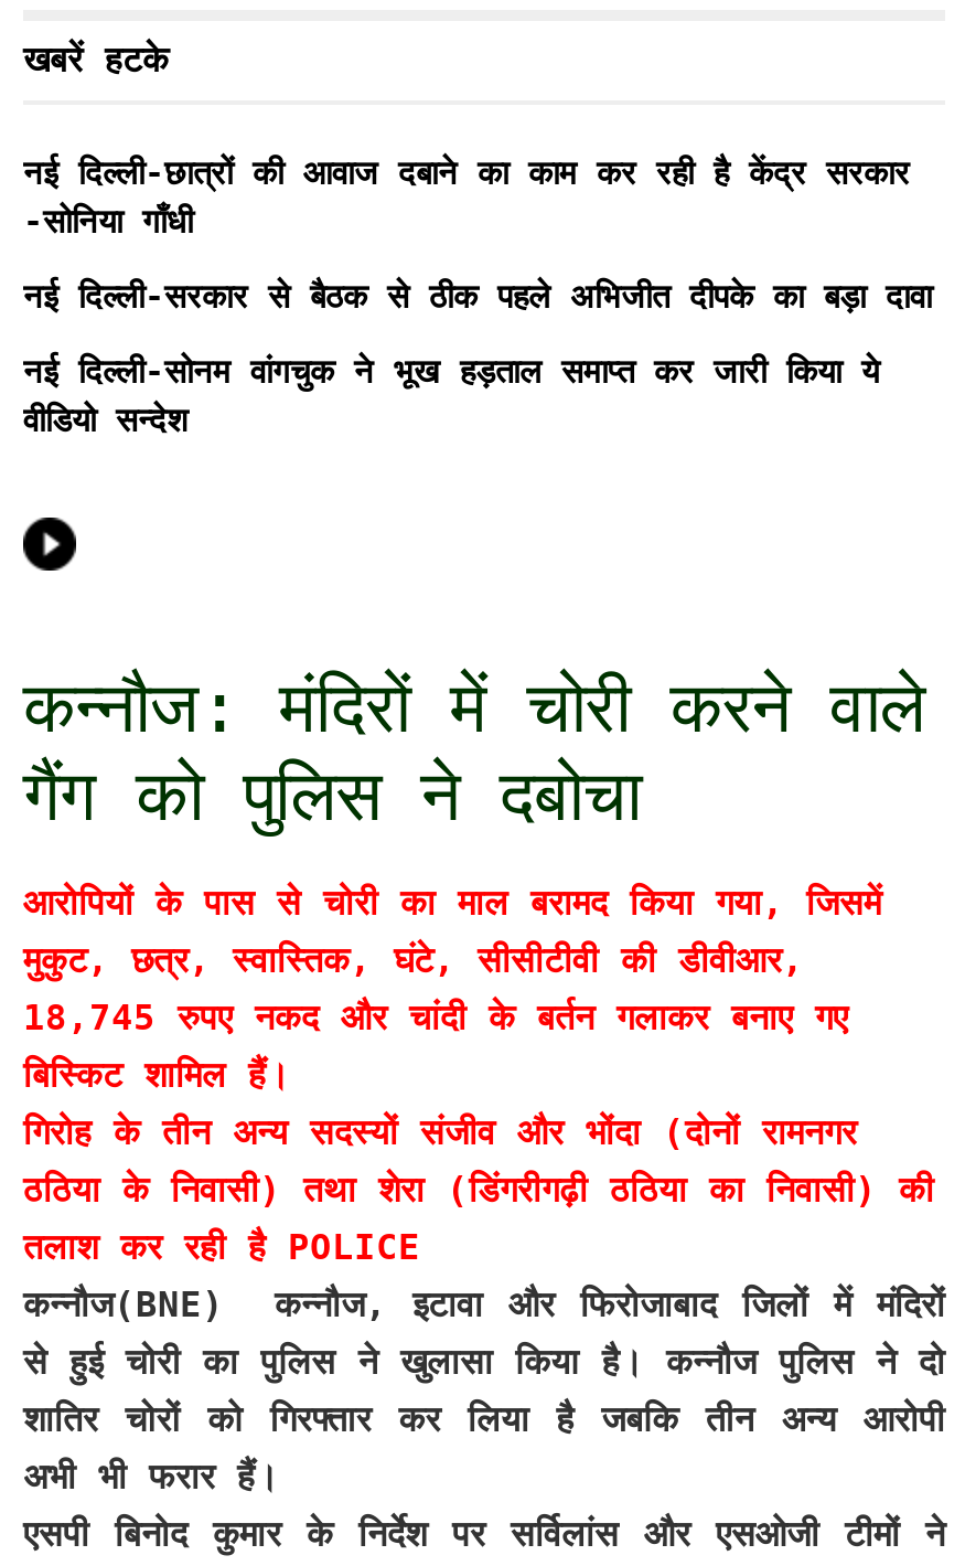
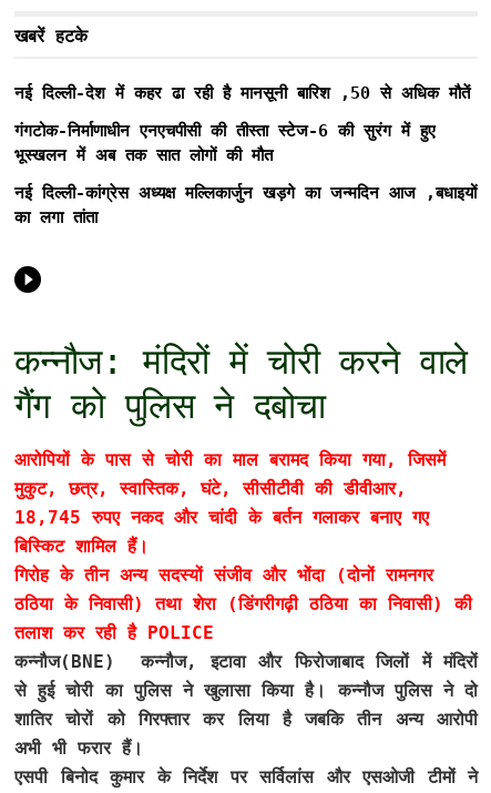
[23,153,910,241] नई दिल्ली-छात्रों की आवाज दबाने का काम कर रही है केंद्र सरकार | -सोनिया गाँधी -> [14,83,470,103] नई दिल्ली-देश में कहर ढा रही है मानसूनी बारिश ,50 से अधिक मौतें
[23,277,932,316] नई दिल्ली-सरकार से बैठक से ठीक पहले अभिजीत दीपके का बड़ा दावा -> [14,121,436,165] गंगटोक-निर्माणाधीन एनएचपीसी की तीस्ता स्टेज-6 की सुरंग में हुए | भूस्खलन में अब तक सात लोगों की मौत
[23,352,879,440] नई दिल्ली-सोनम वांगचुक ने भूख हड़ताल समाप्त कर जारी किया ये | वीडियो सन्देश -> [14,183,477,227] नई दिल्ली-कांग्रेस अध्यक्ष मल्लिकार्जुन खड़गे का जन्मदिन आज ,बधाइयों | का लगा तांता

